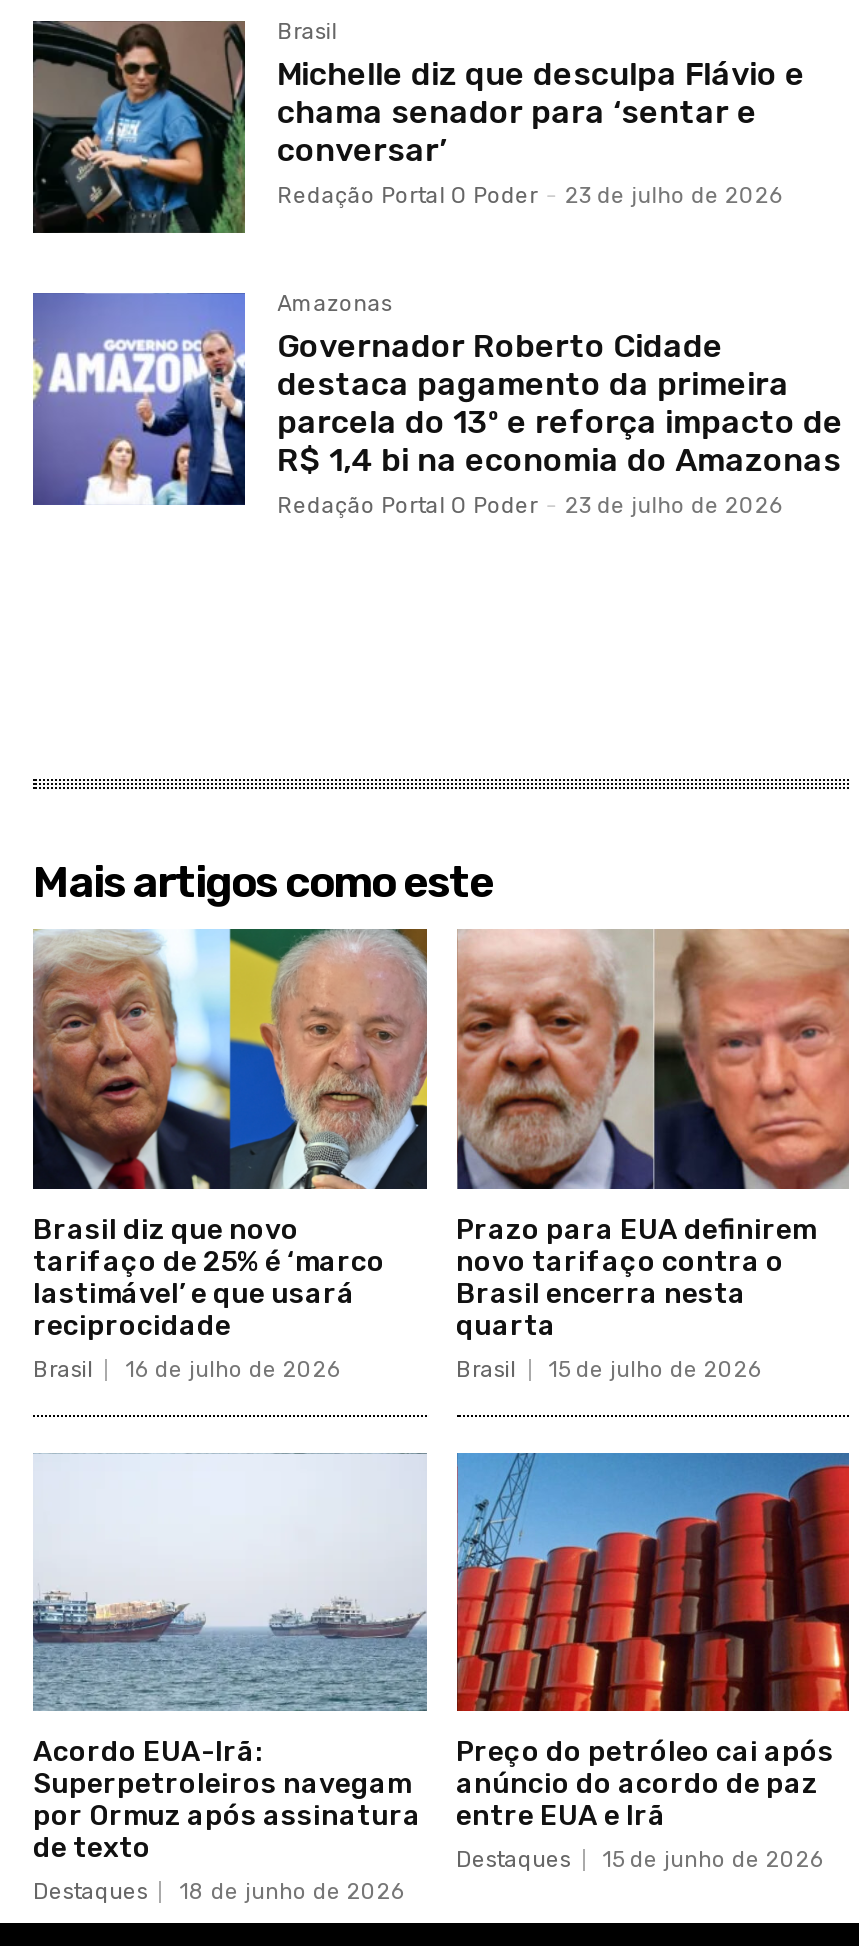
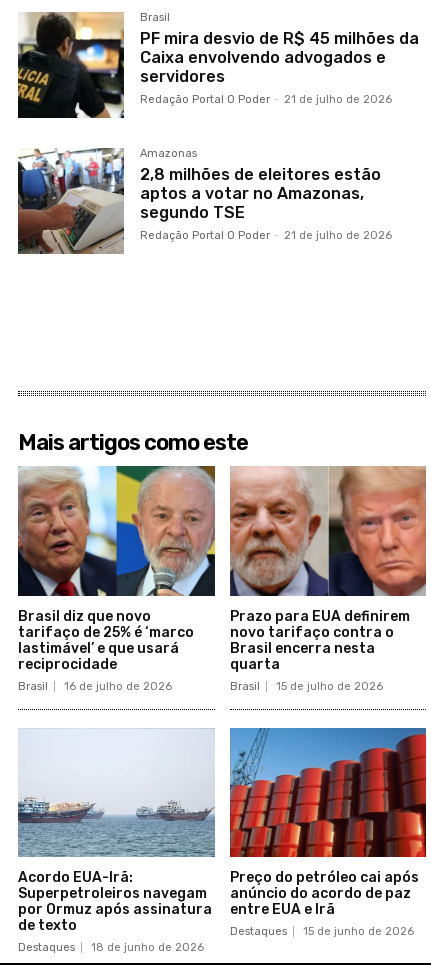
[31,19,805,235] [image] | Michelle diz que desculpa Flávio e | chama senador para ‘sentar e | conversar’ | Redação Portal O Poder - 23 de julho de 2026 -> [17,12,419,119] [image] | PF mira desvio de R$ 45 milhões da | Caixa envolvendo advogados e | servidores | Redação Portal O Poder - 21 de julho de 2026
[31,291,843,519] [image] | Governador Roberto Cidade | destaca pagamento da primeira | parcela do 13º e reforça impacto de | R$ 1,4 bi na economia do Amazonas | Redação Portal O Poder - 23 de julho de 2026 -> [17,147,392,255] [image] | 2,8 milhões de eleitores estão | aptos a votar no Amazonas, | segundo TSE | Redação Portal O Poder - 21 de julho de 2026

